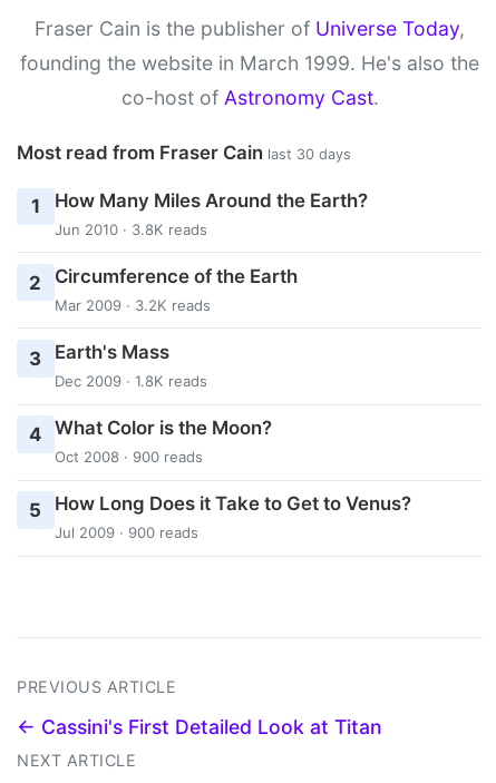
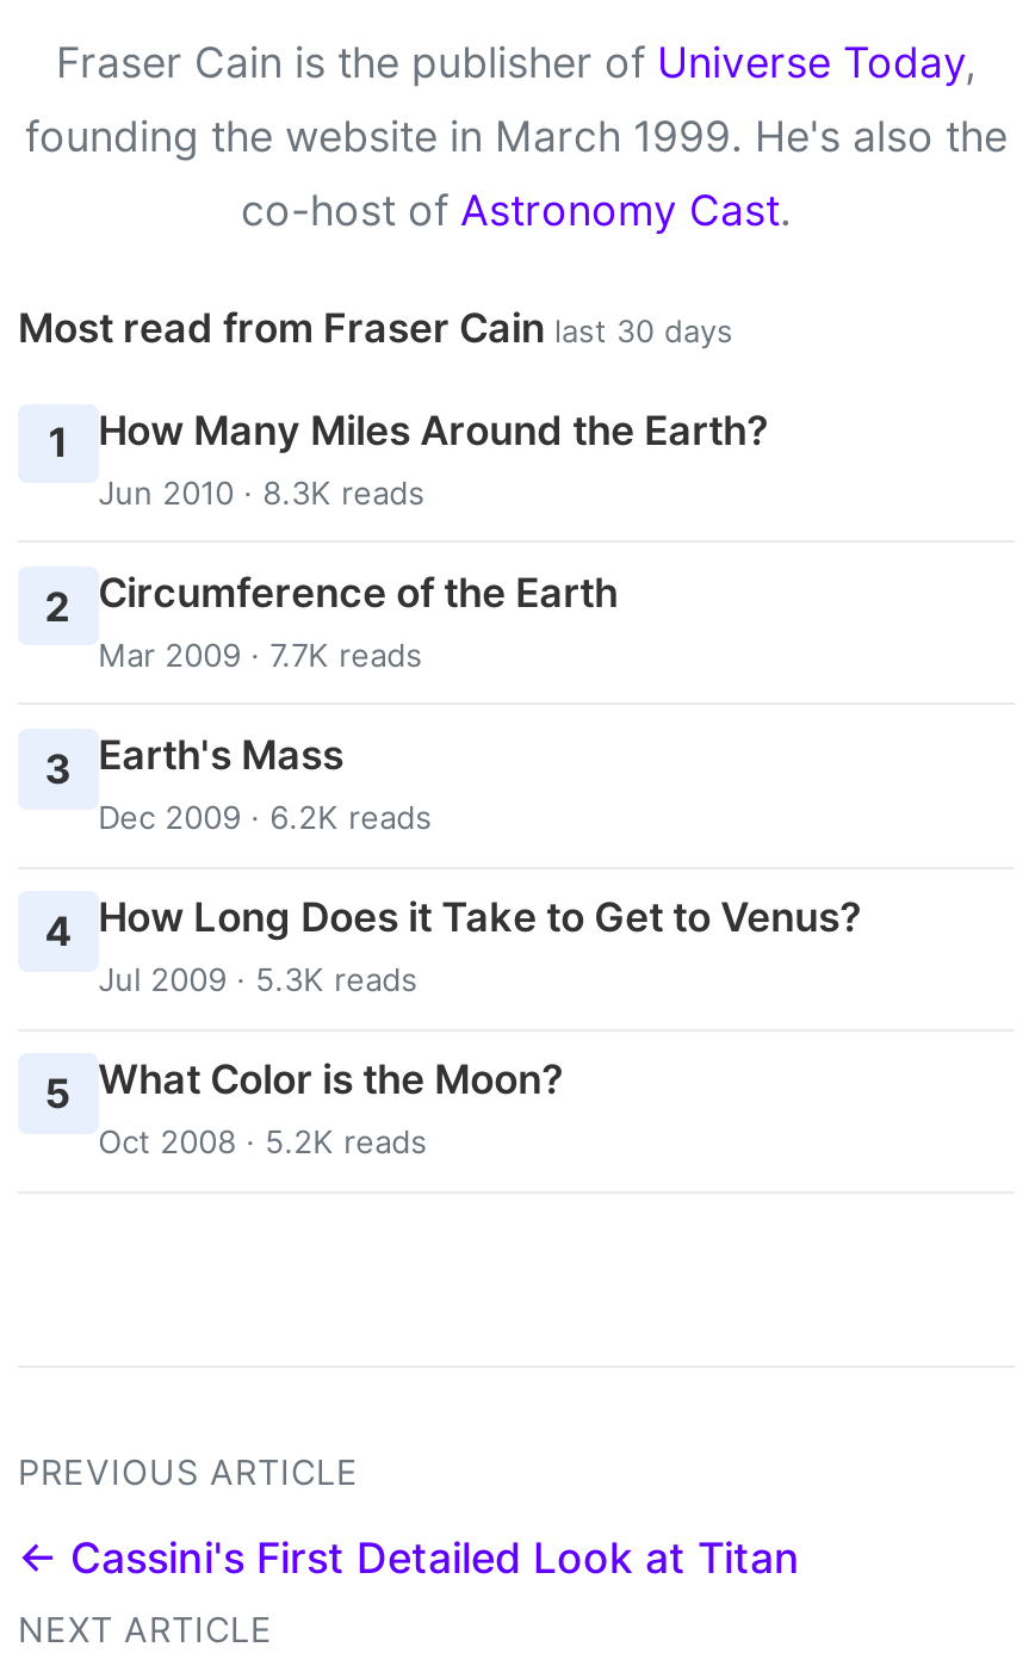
[54,220,207,238] Jun 2010 · 3.8K reads -> [98,472,425,510] Jun 2010 · 8.3K reads
[54,296,210,314] Mar 2009 · 3.2K reads -> [98,635,422,673] Mar 2009 · 7.7K reads
[54,372,207,390] Dec 2009 · 1.8K reads -> [98,798,432,836] Dec 2009 · 6.2K reads
[29,417,272,466] 4 What Color is the Moon? | Oct 2008 · 900 reads -> [45,893,861,998] 4 How Long Does it Take to Get to Venus? | Jul 2009 · 5.3K reads
[29,493,411,542] 5 How Long Does it Take to Get to Venus? | Jul 2009 · 900 reads -> [45,1056,563,1161] 5 What Color is the Moon? | Oct 2008 · 5.2K reads

